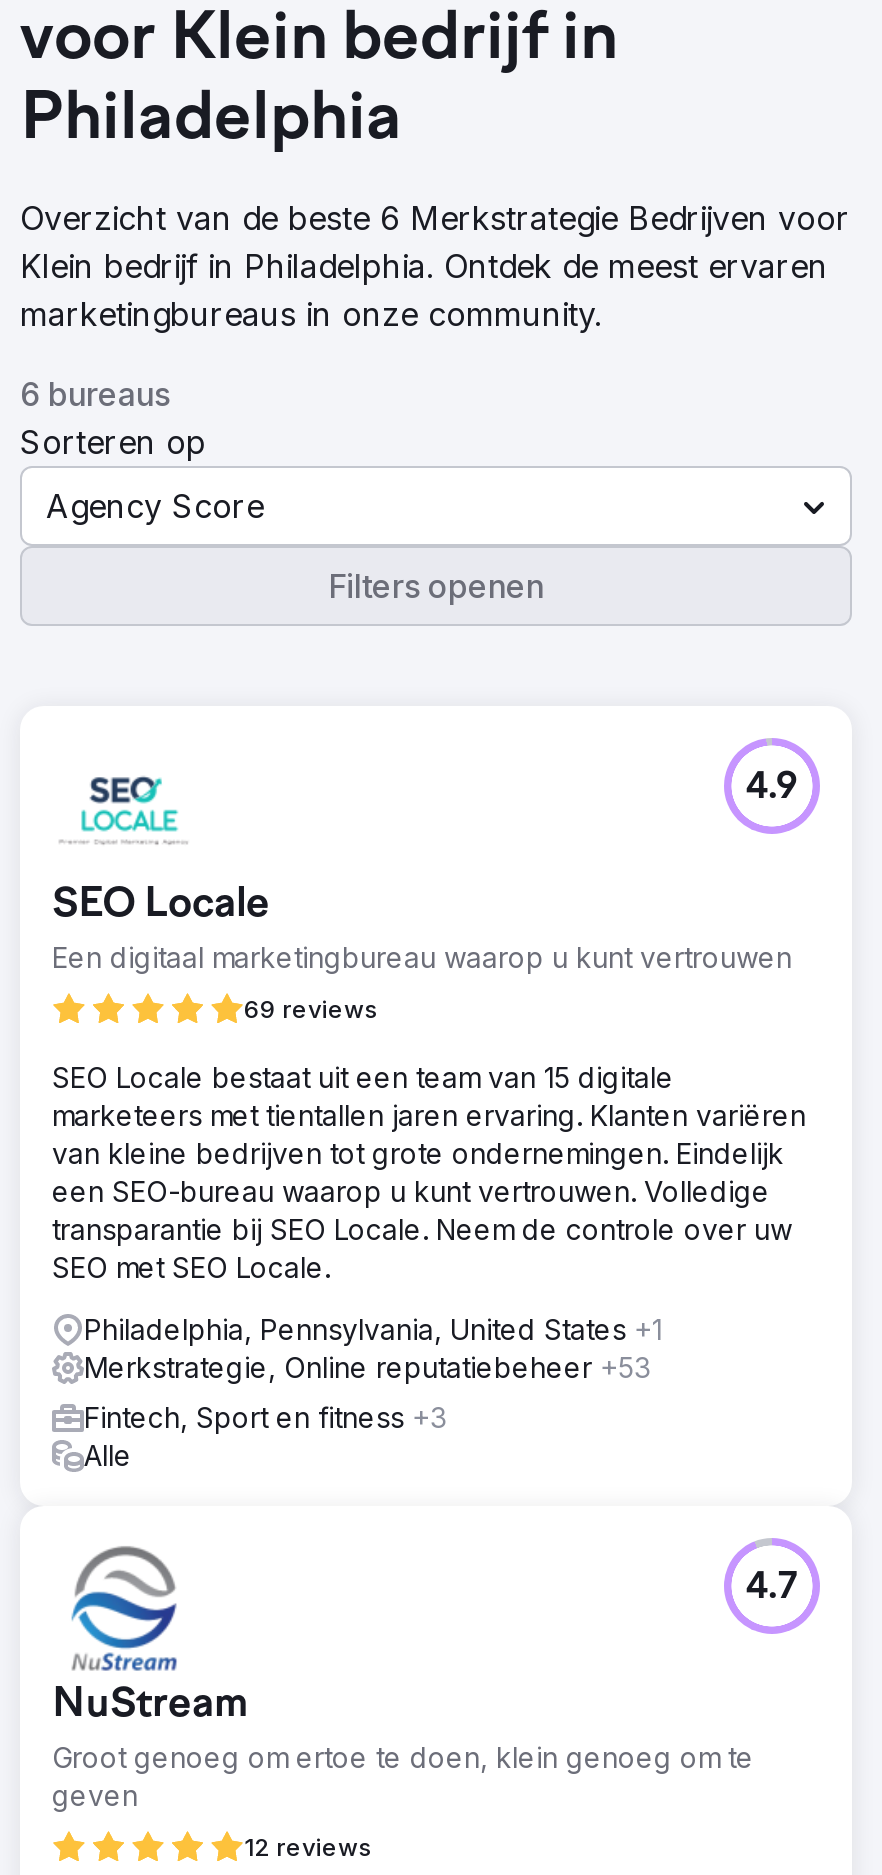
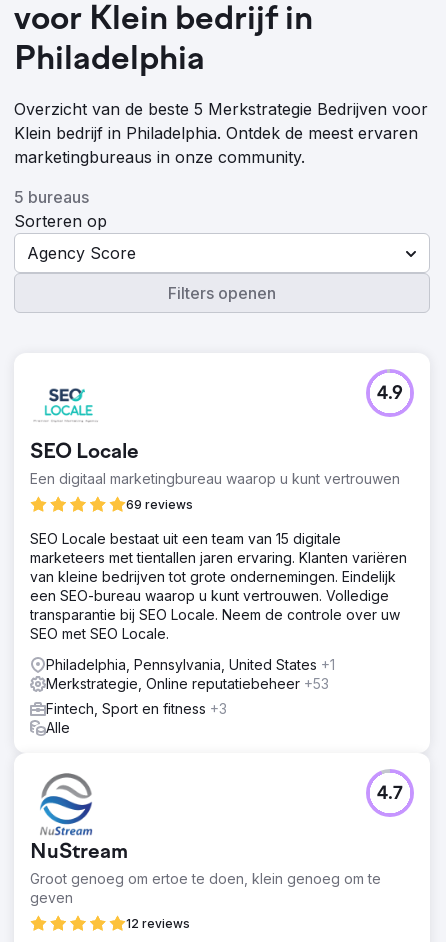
[20,198,850,238] Overzicht van de beste 6 Merkstrategie Bedrijven voor -> [14,99,428,119] Overzicht van de beste 5 Merkstrategie Bedrijven voor
[20,374,170,414] 6 bureaus -> [14,187,89,207] 5 bureaus

